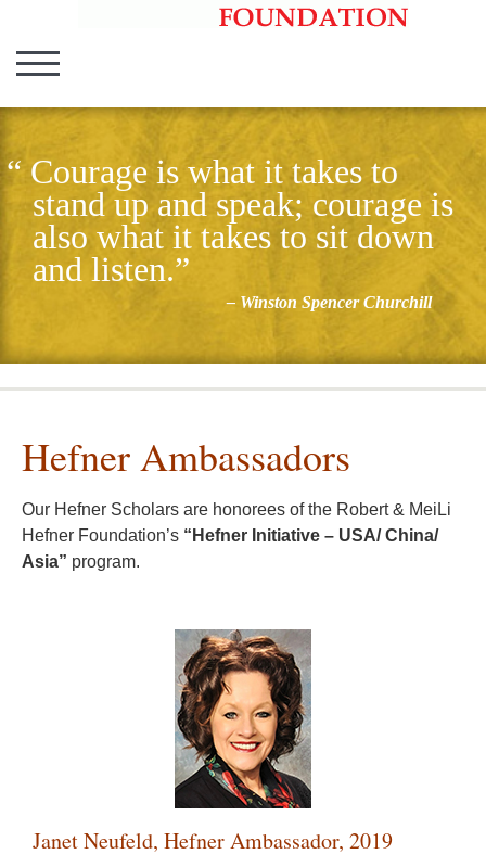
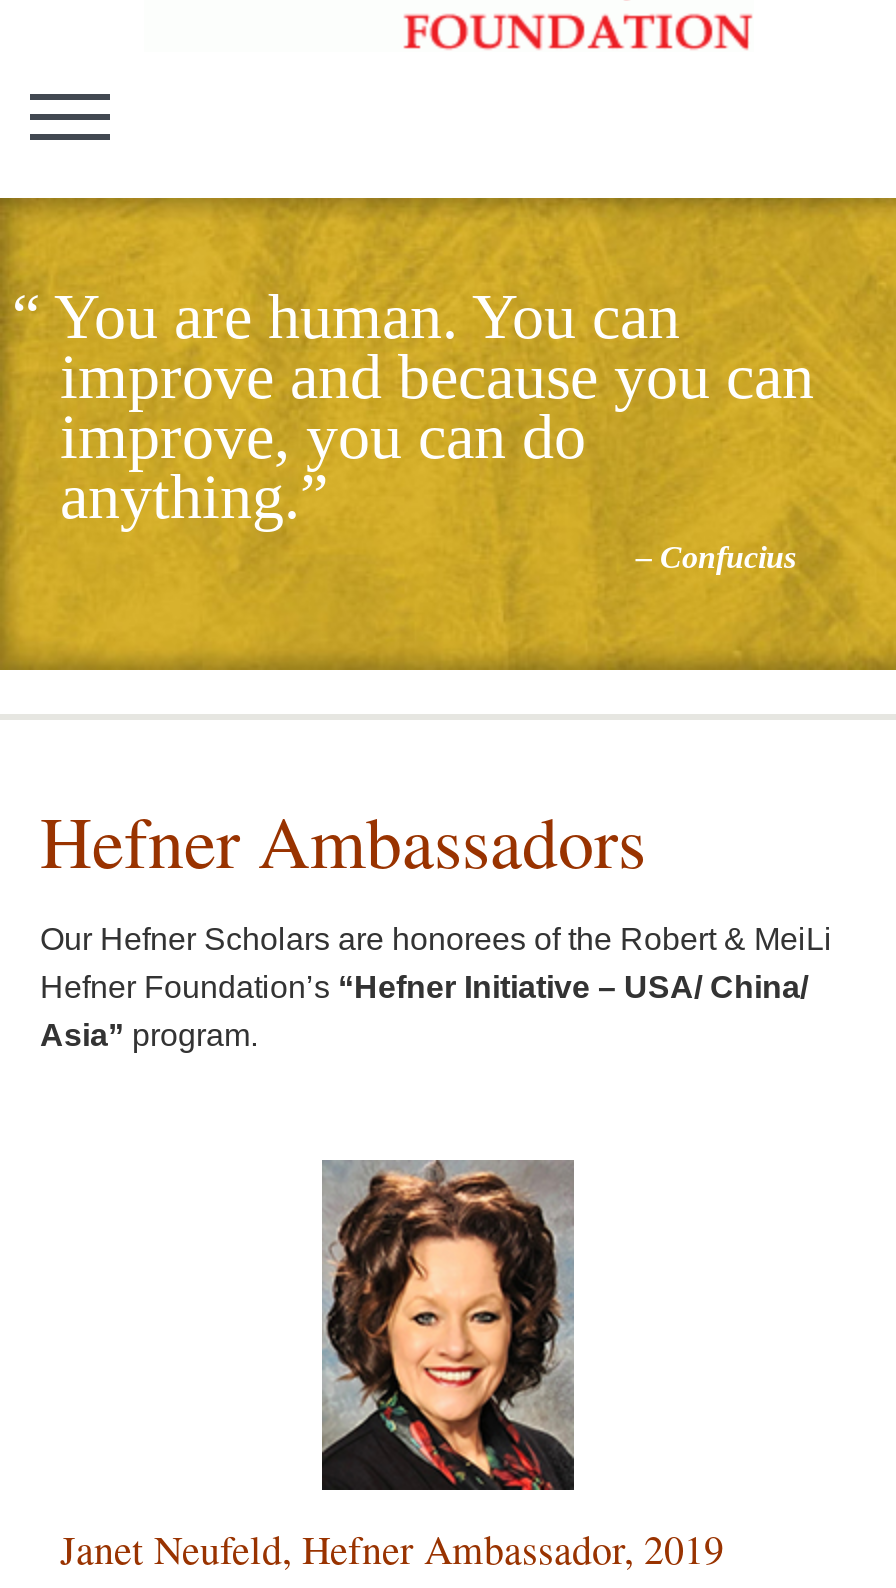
[30,152,453,311] Courage is what it takes to | stand up and speak; courage is | also what it takes to sit down | and listen.” | – Winston Spencer Churchill -> [54,280,814,574] You are human. You can | improve and because you can | improve, you can do | anything.” | – Confucius

